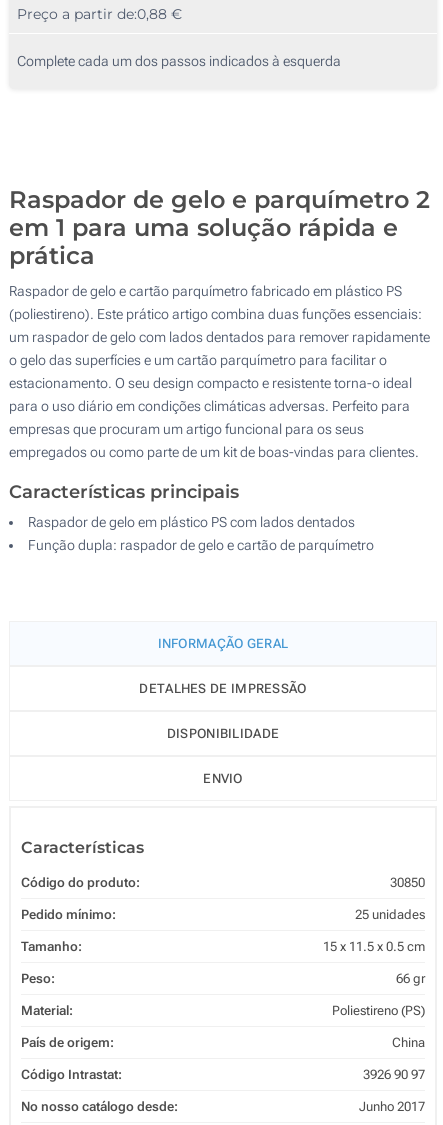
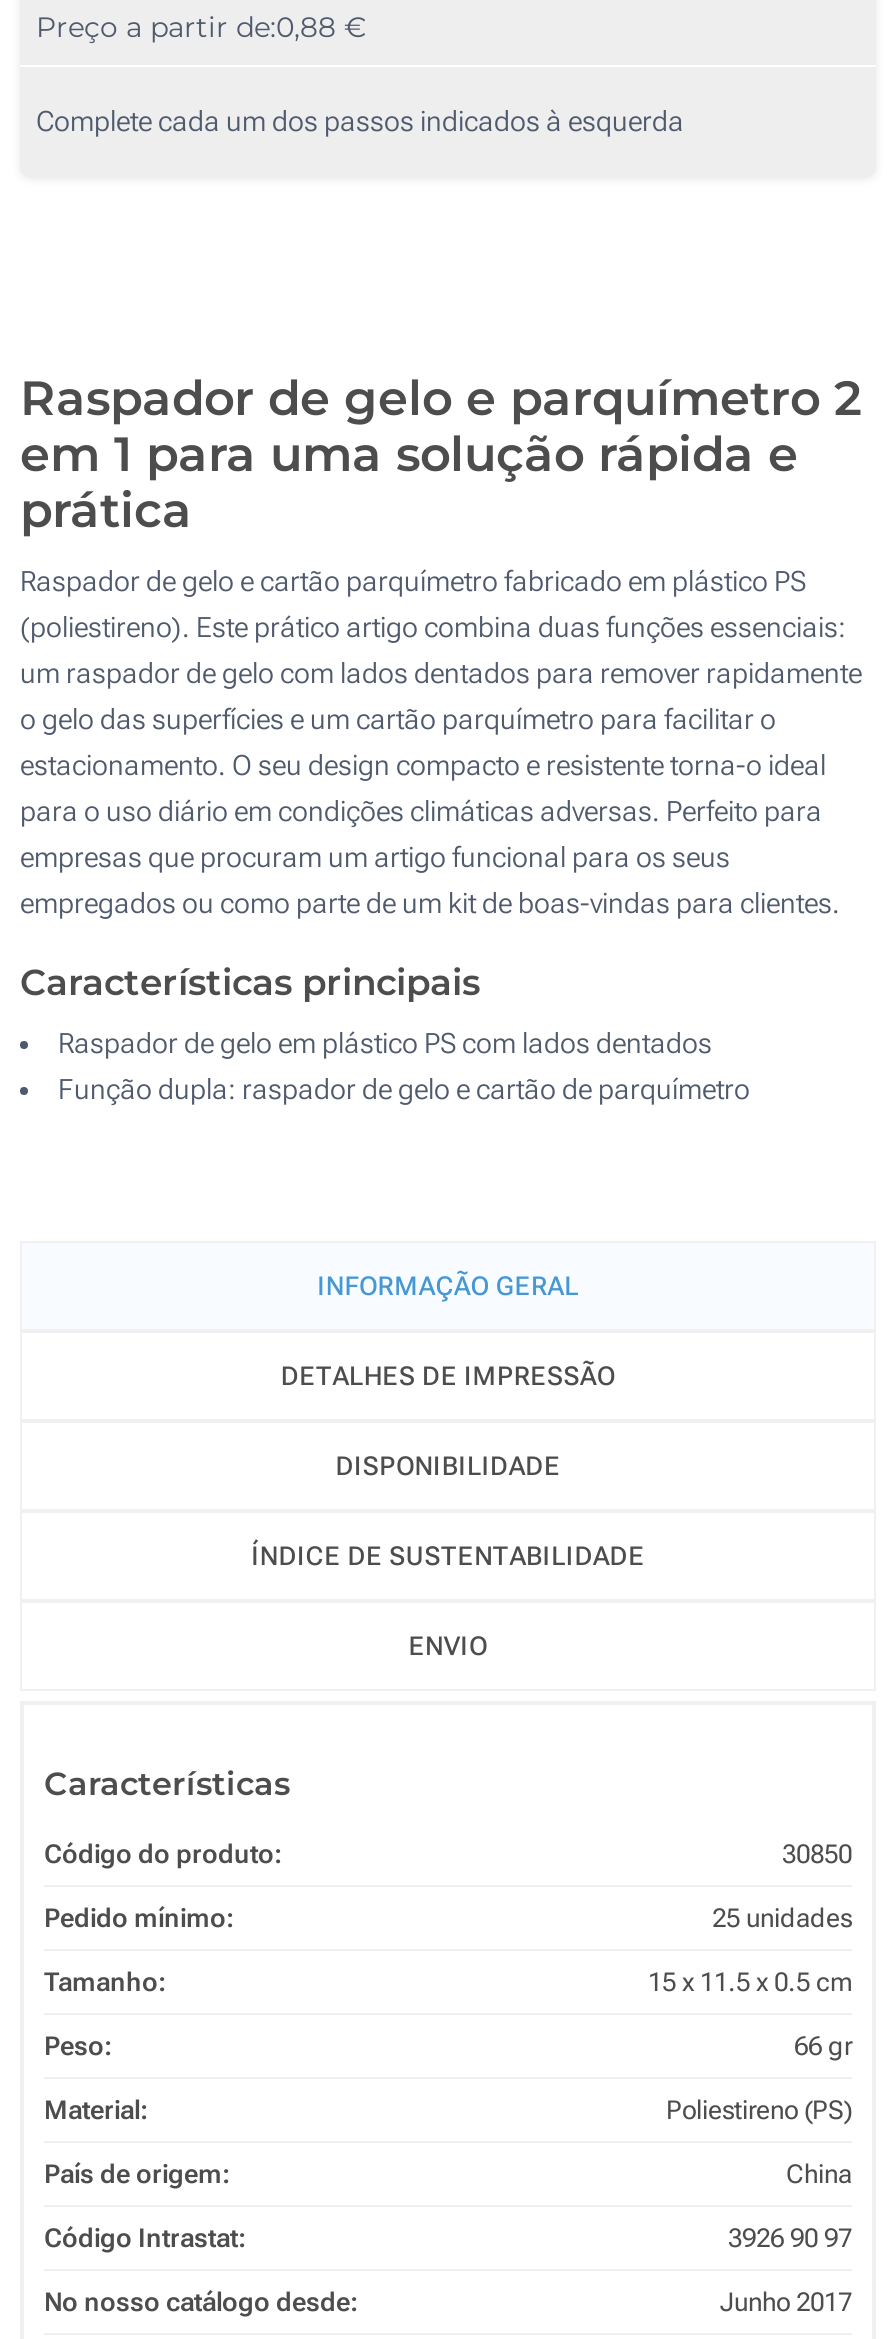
none -> [251,1541,645,1571] ÍNDICE DE SUSTENTABILIDADE

